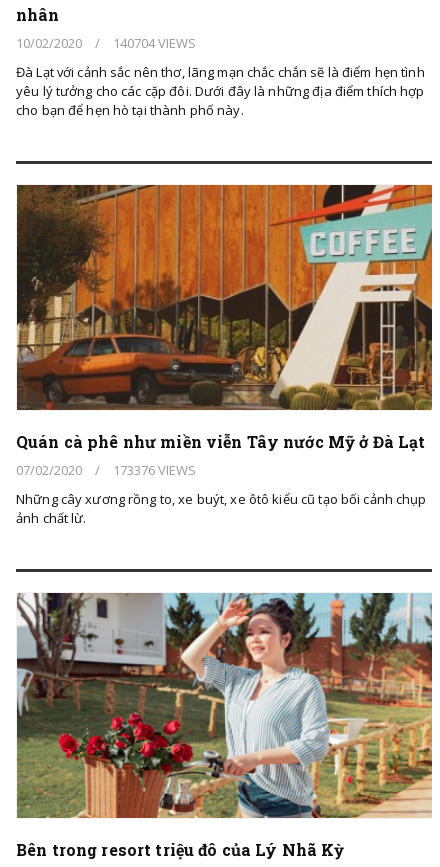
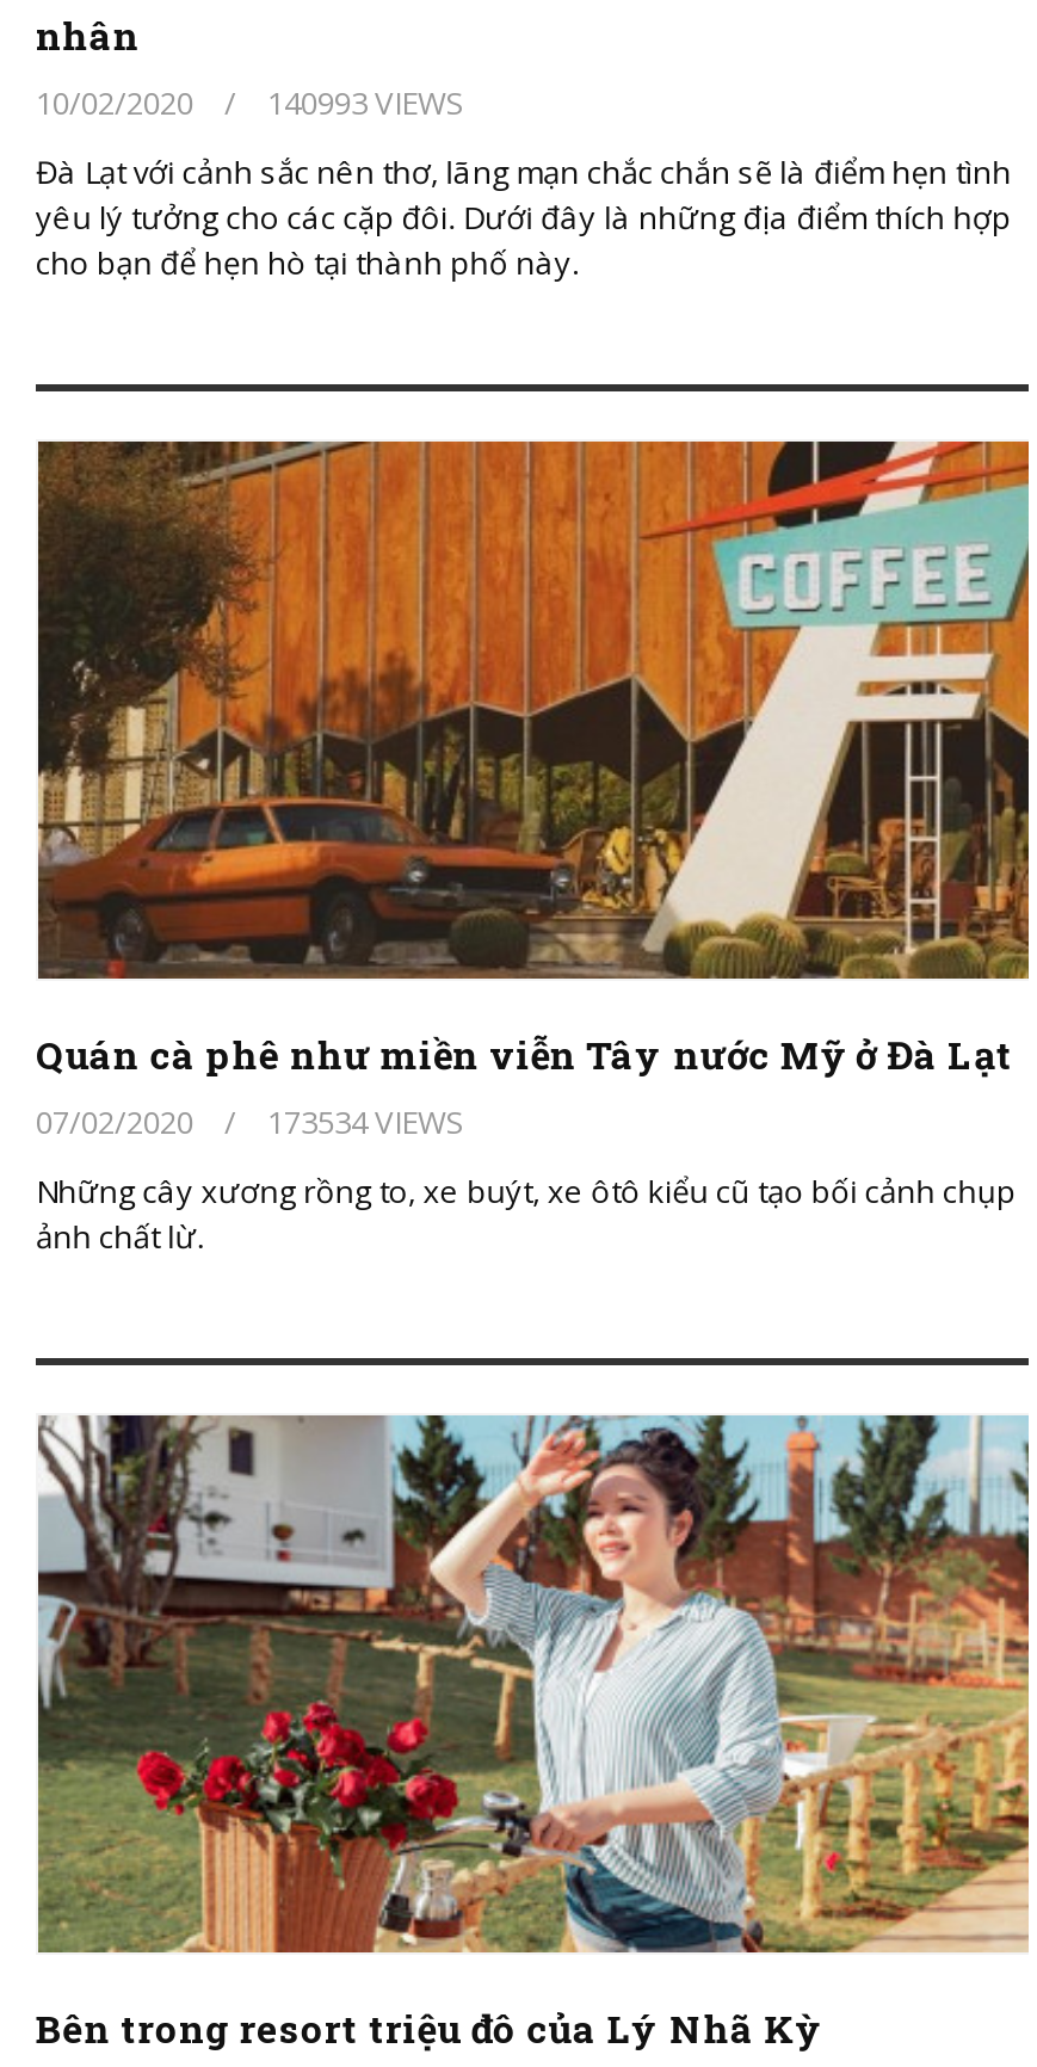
[16,34,196,52] 10/02/2020 / 140704 VIEWS -> [36,81,465,124] 10/02/2020 / 140993 VIEWS
[16,461,196,479] 07/02/2020 / 173376 VIEWS -> [36,1100,465,1143] 07/02/2020 / 173534 VIEWS

